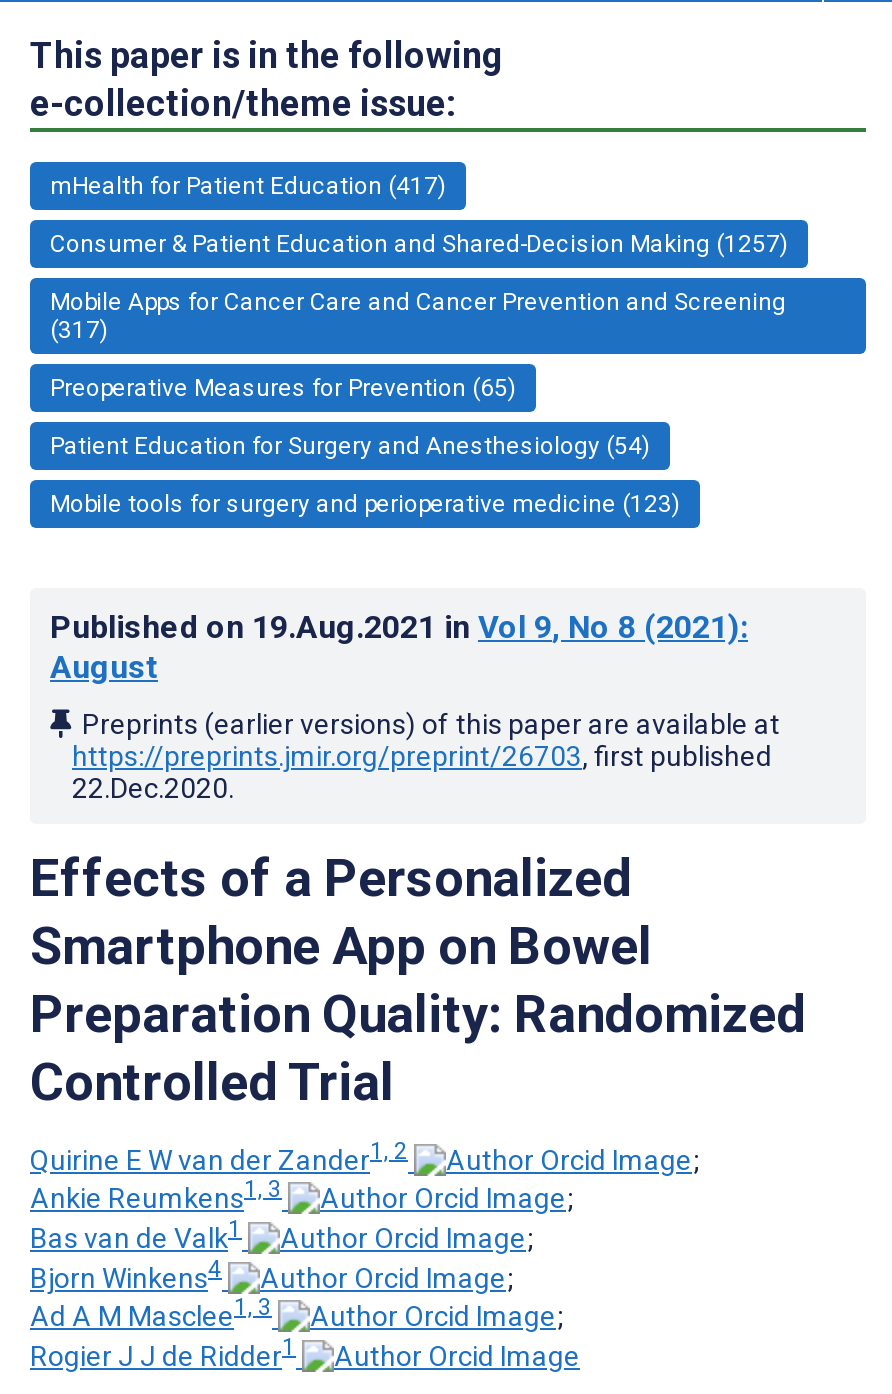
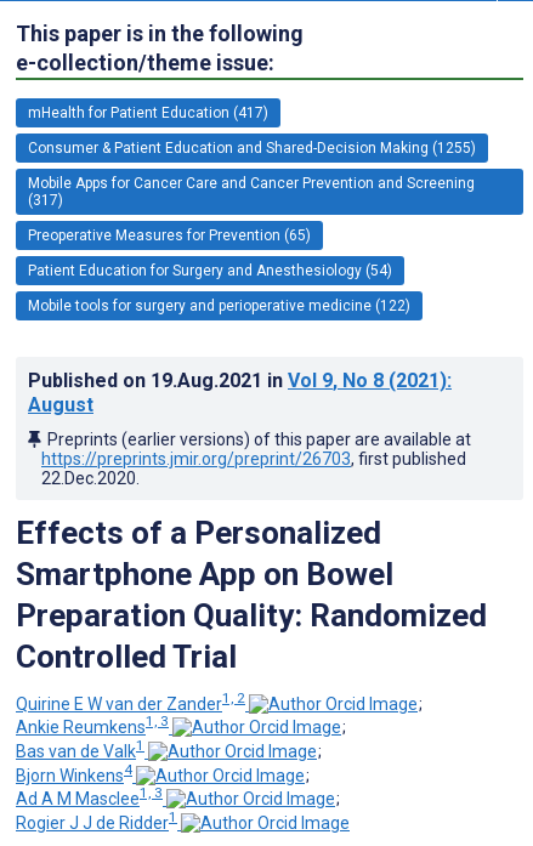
[50,230,788,258] Consumer & Patient Education and Shared-Decision Making (1257) -> [28,139,476,156] Consumer & Patient Education and Shared-Decision Making (1255)
[50,490,680,518] Mobile tools for surgery and perioperative medicine (123) -> [28,297,410,314] Mobile tools for surgery and perioperative medicine (122)

